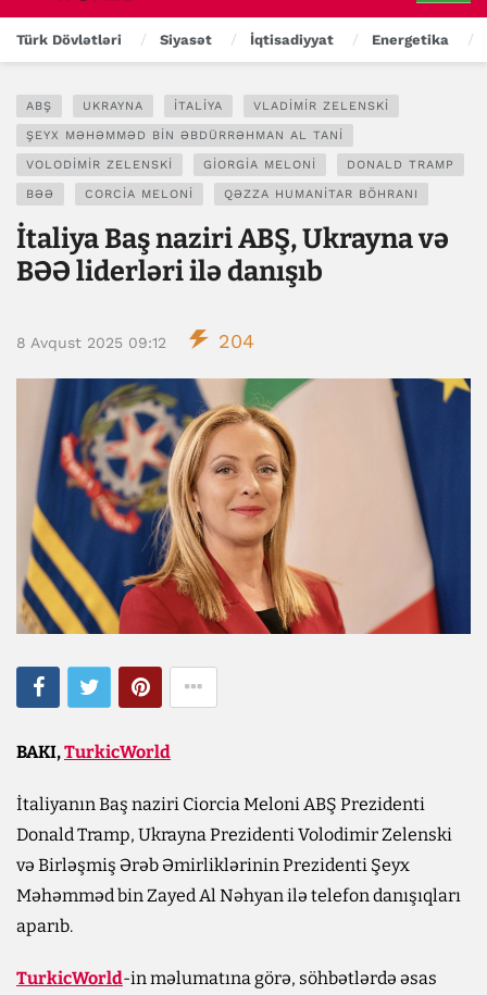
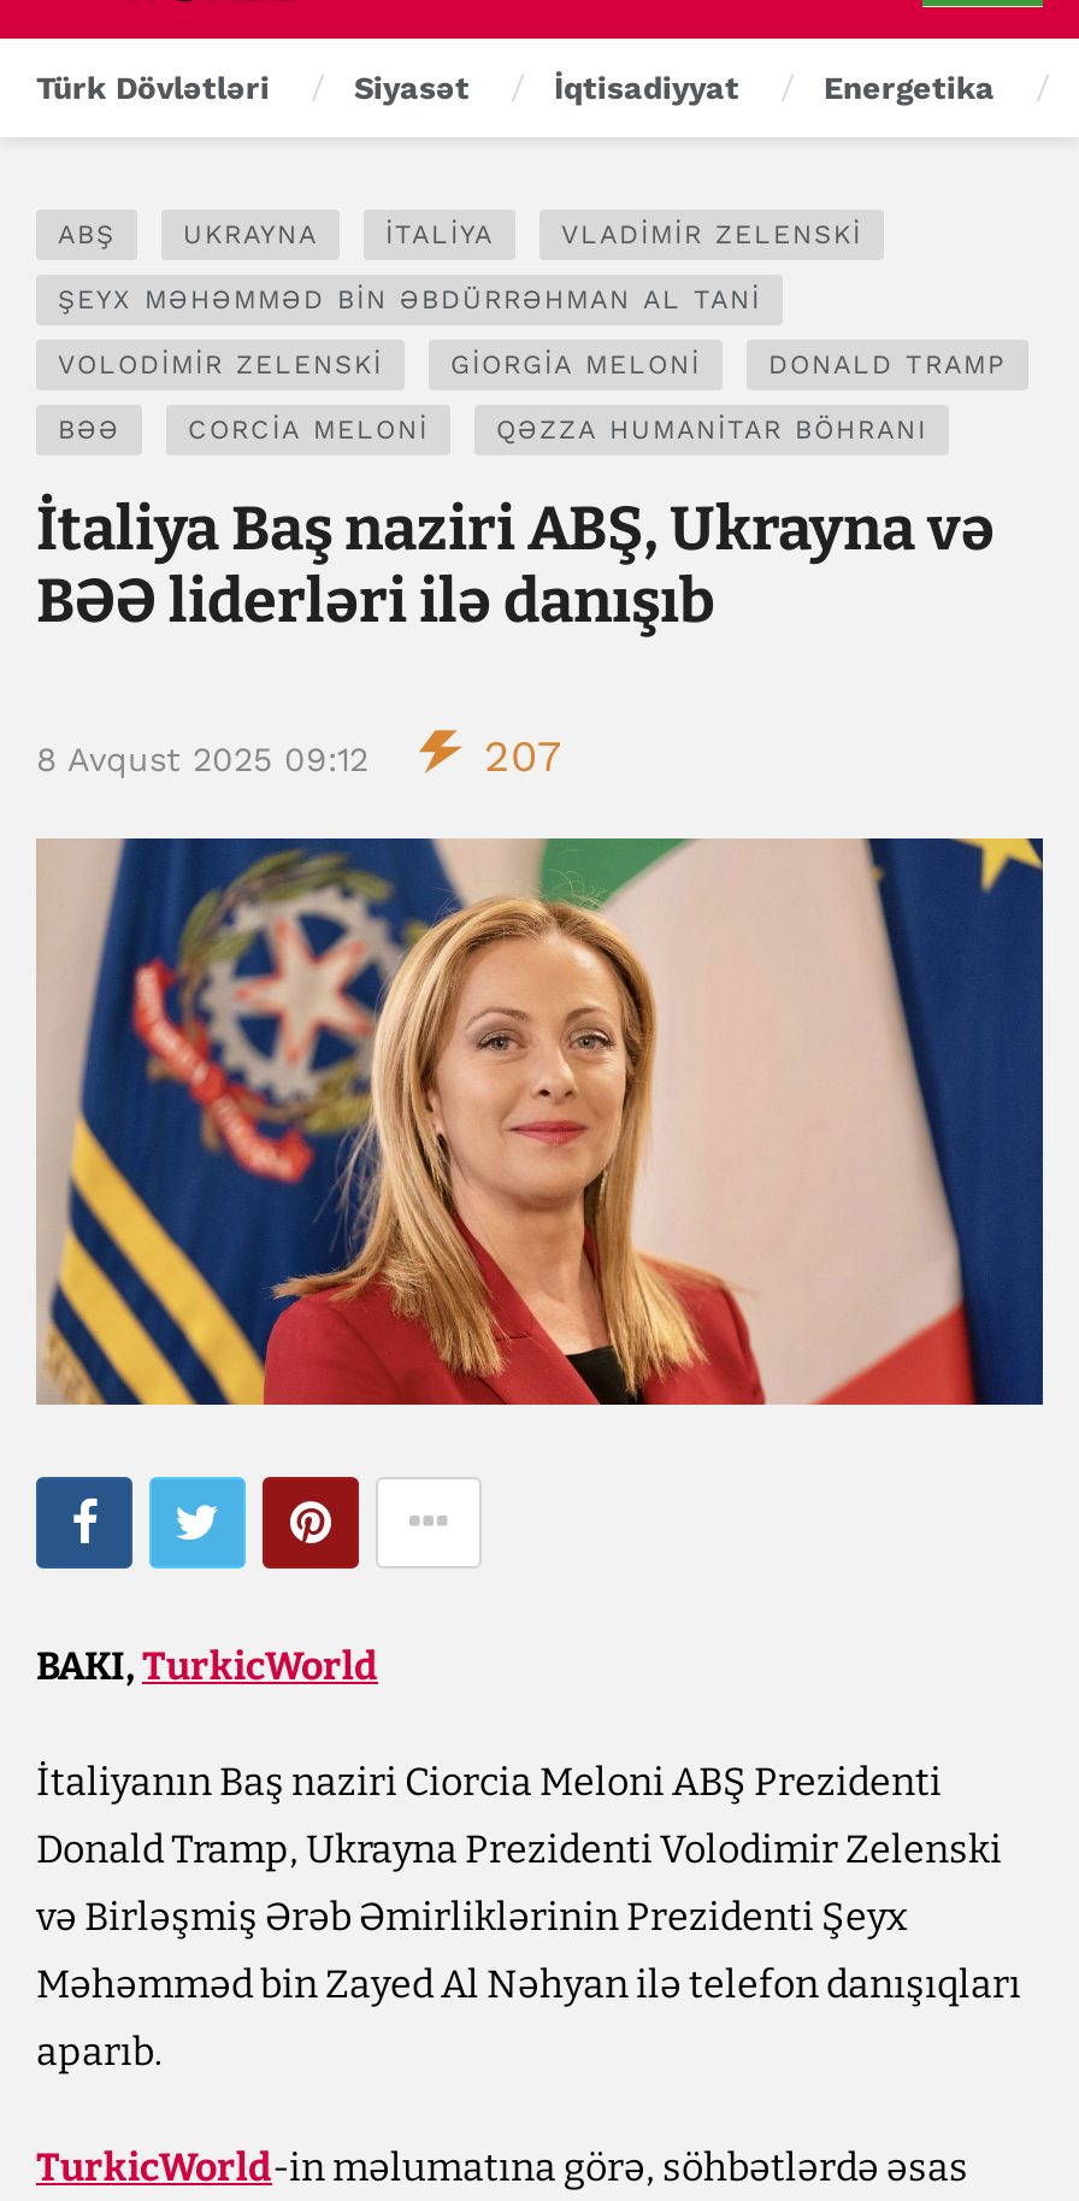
[218,329,254,352] 204 -> [484,730,561,781] 207

